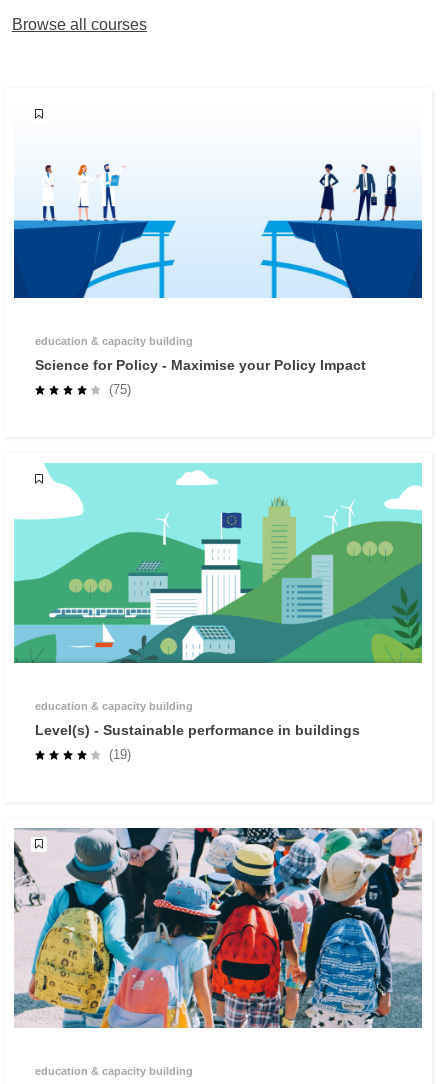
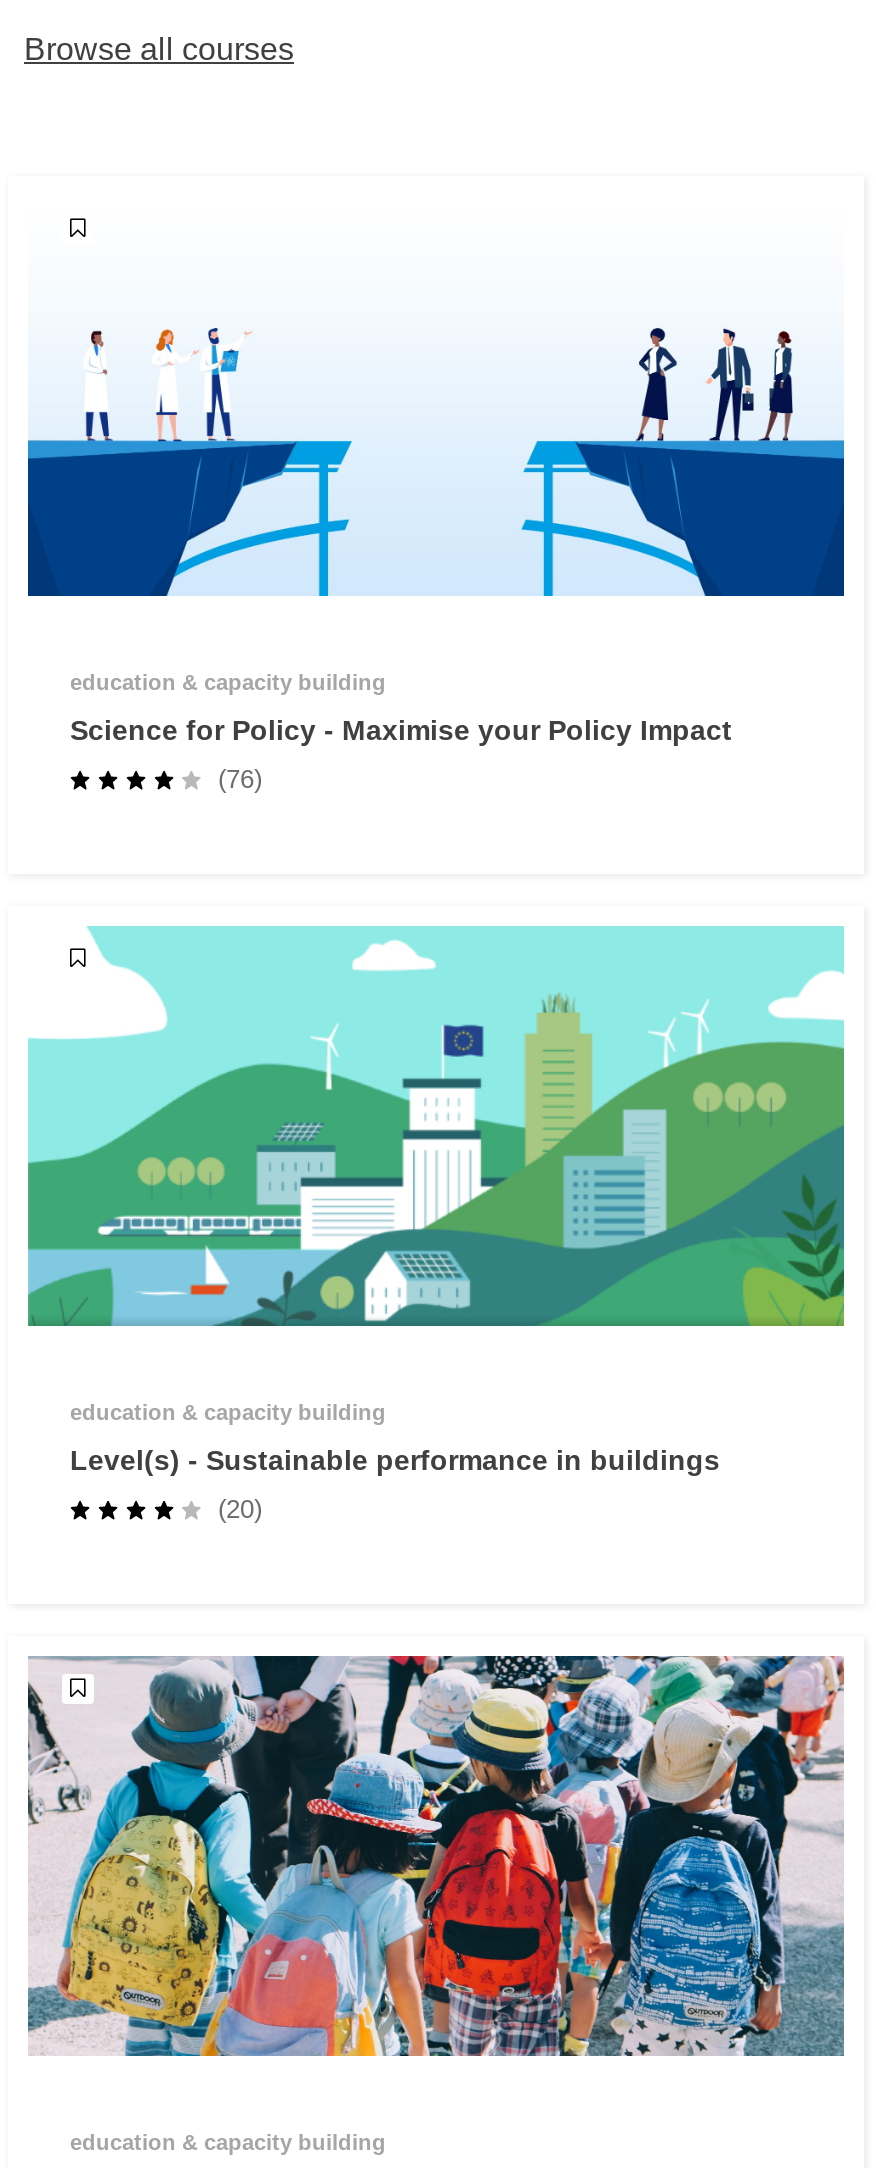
[109,381,131,396] (75) -> [218,763,262,793] (76)
[109,746,131,761] (19) -> [218,1493,262,1523] (20)

